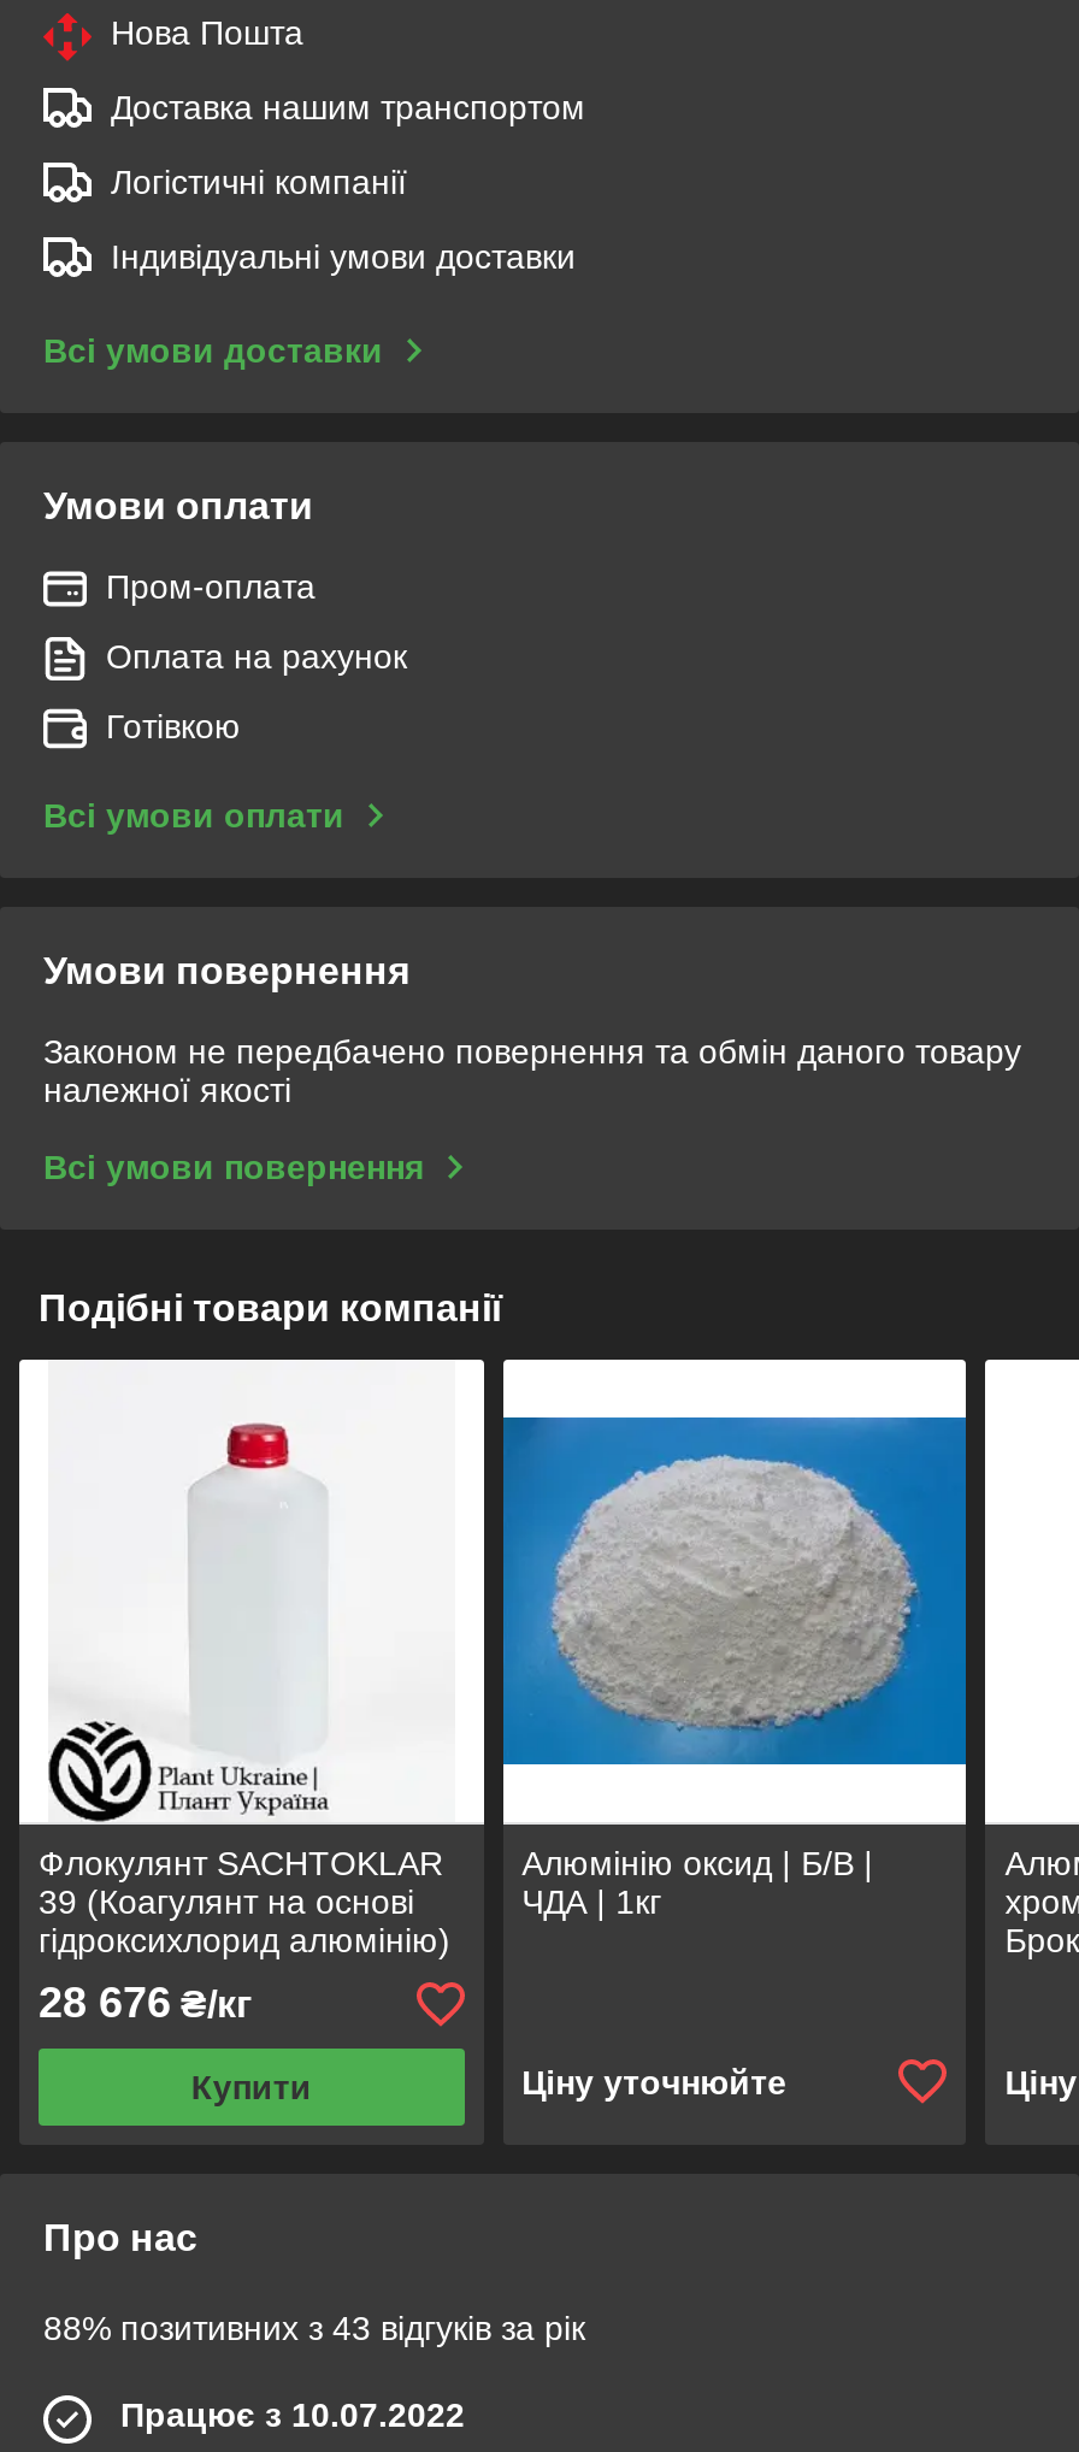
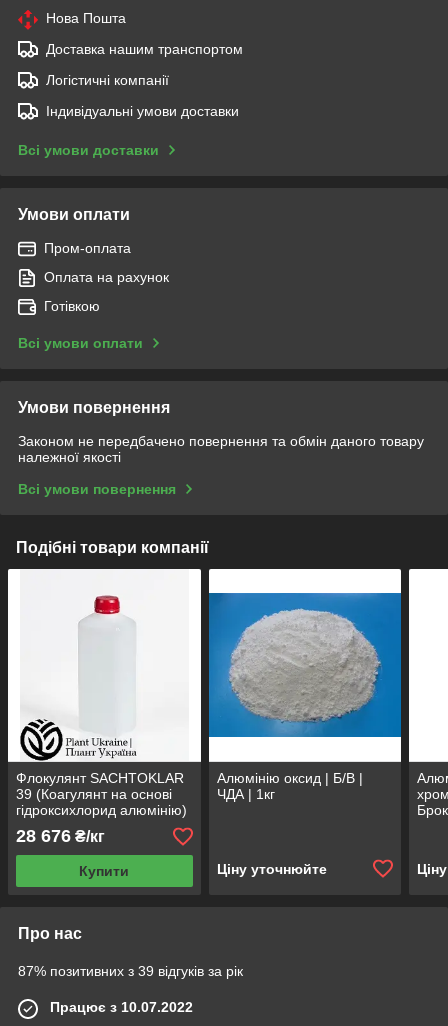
[43,2310,585,2348] 88% позитивних з 43 відгуків за рік -> [18,963,243,979] 87% позитивних з 39 відгуків за рік

